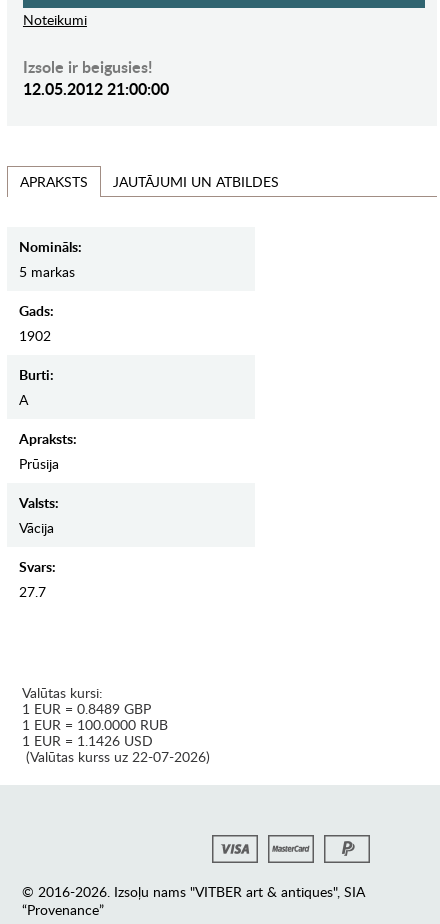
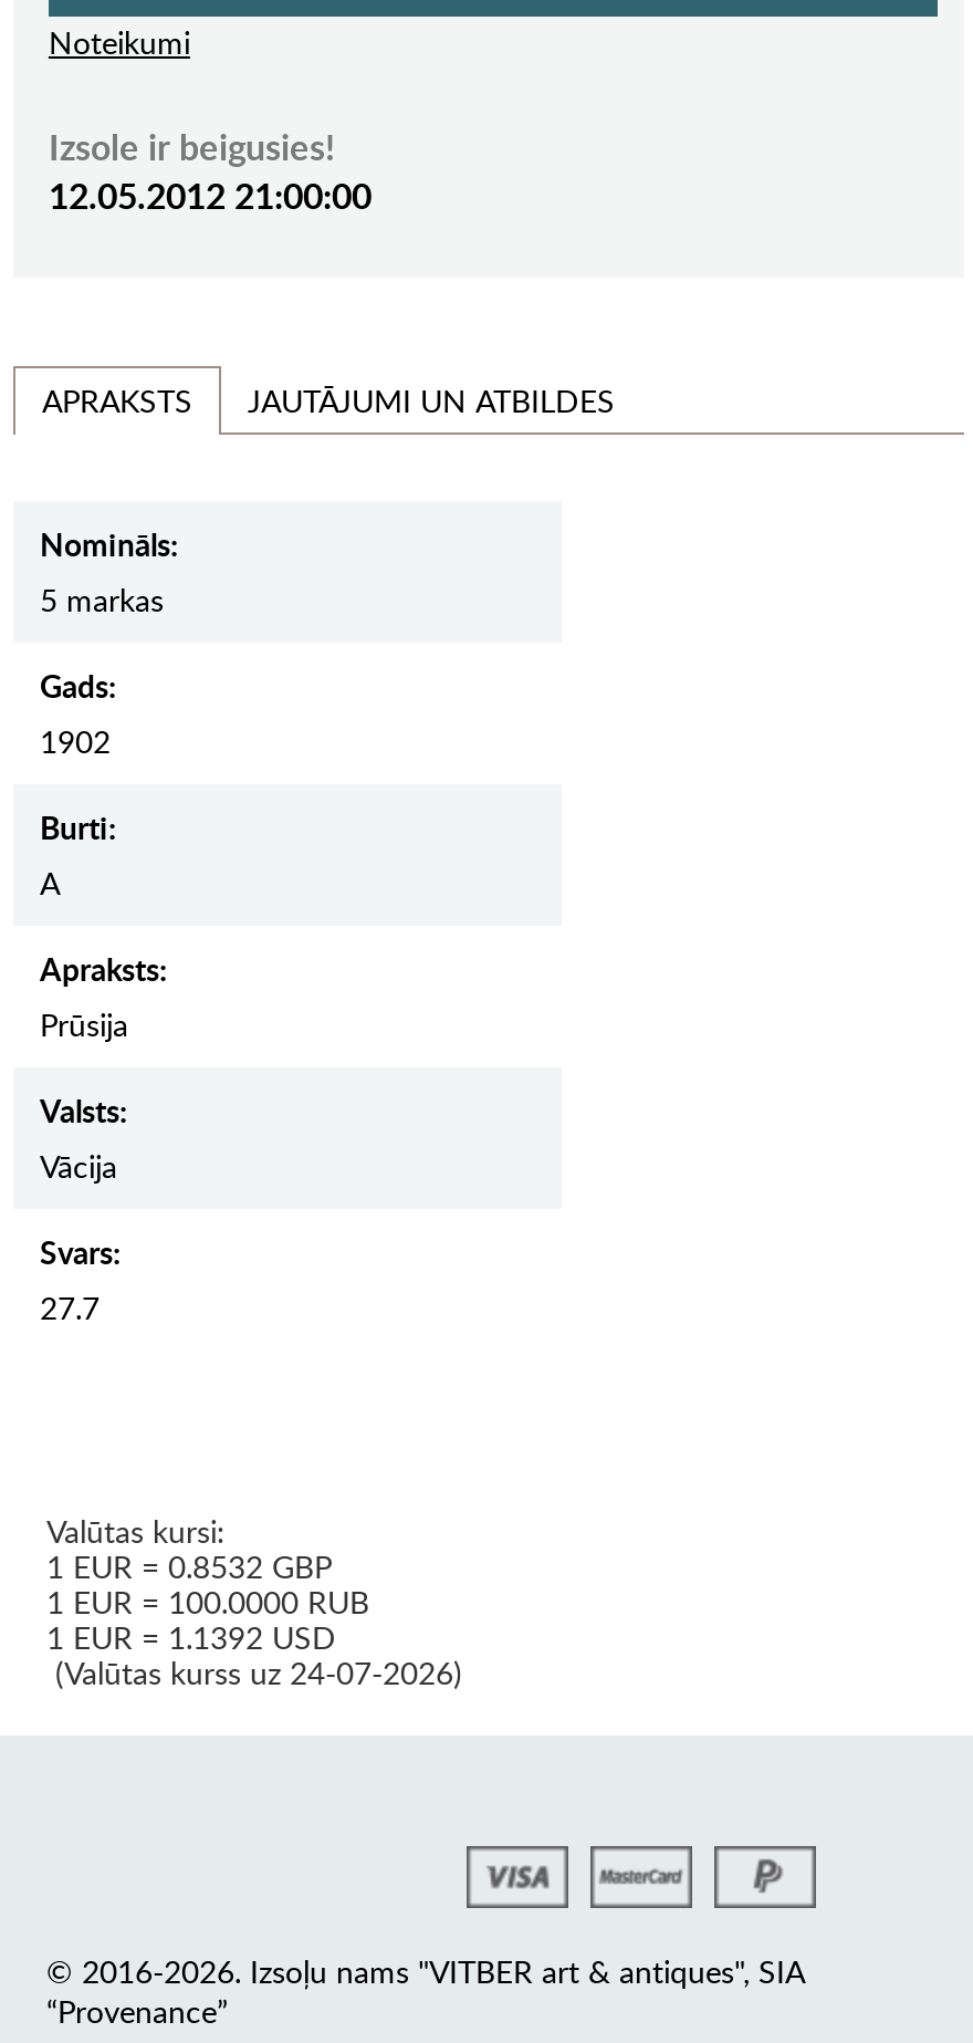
[22,699,151,718] 1 EUR = 0.8489 GBP -> [46,1546,332,1588] 1 EUR = 0.8532 GBP
[22,731,153,750] 1 EUR = 1.1426 USD -> [46,1617,336,1659] 1 EUR = 1.1392 USD
[22,747,210,766] (Valūtas kurss uz 22-07-2026) -> [46,1653,462,1695] (Valūtas kurss uz 24-07-2026)

